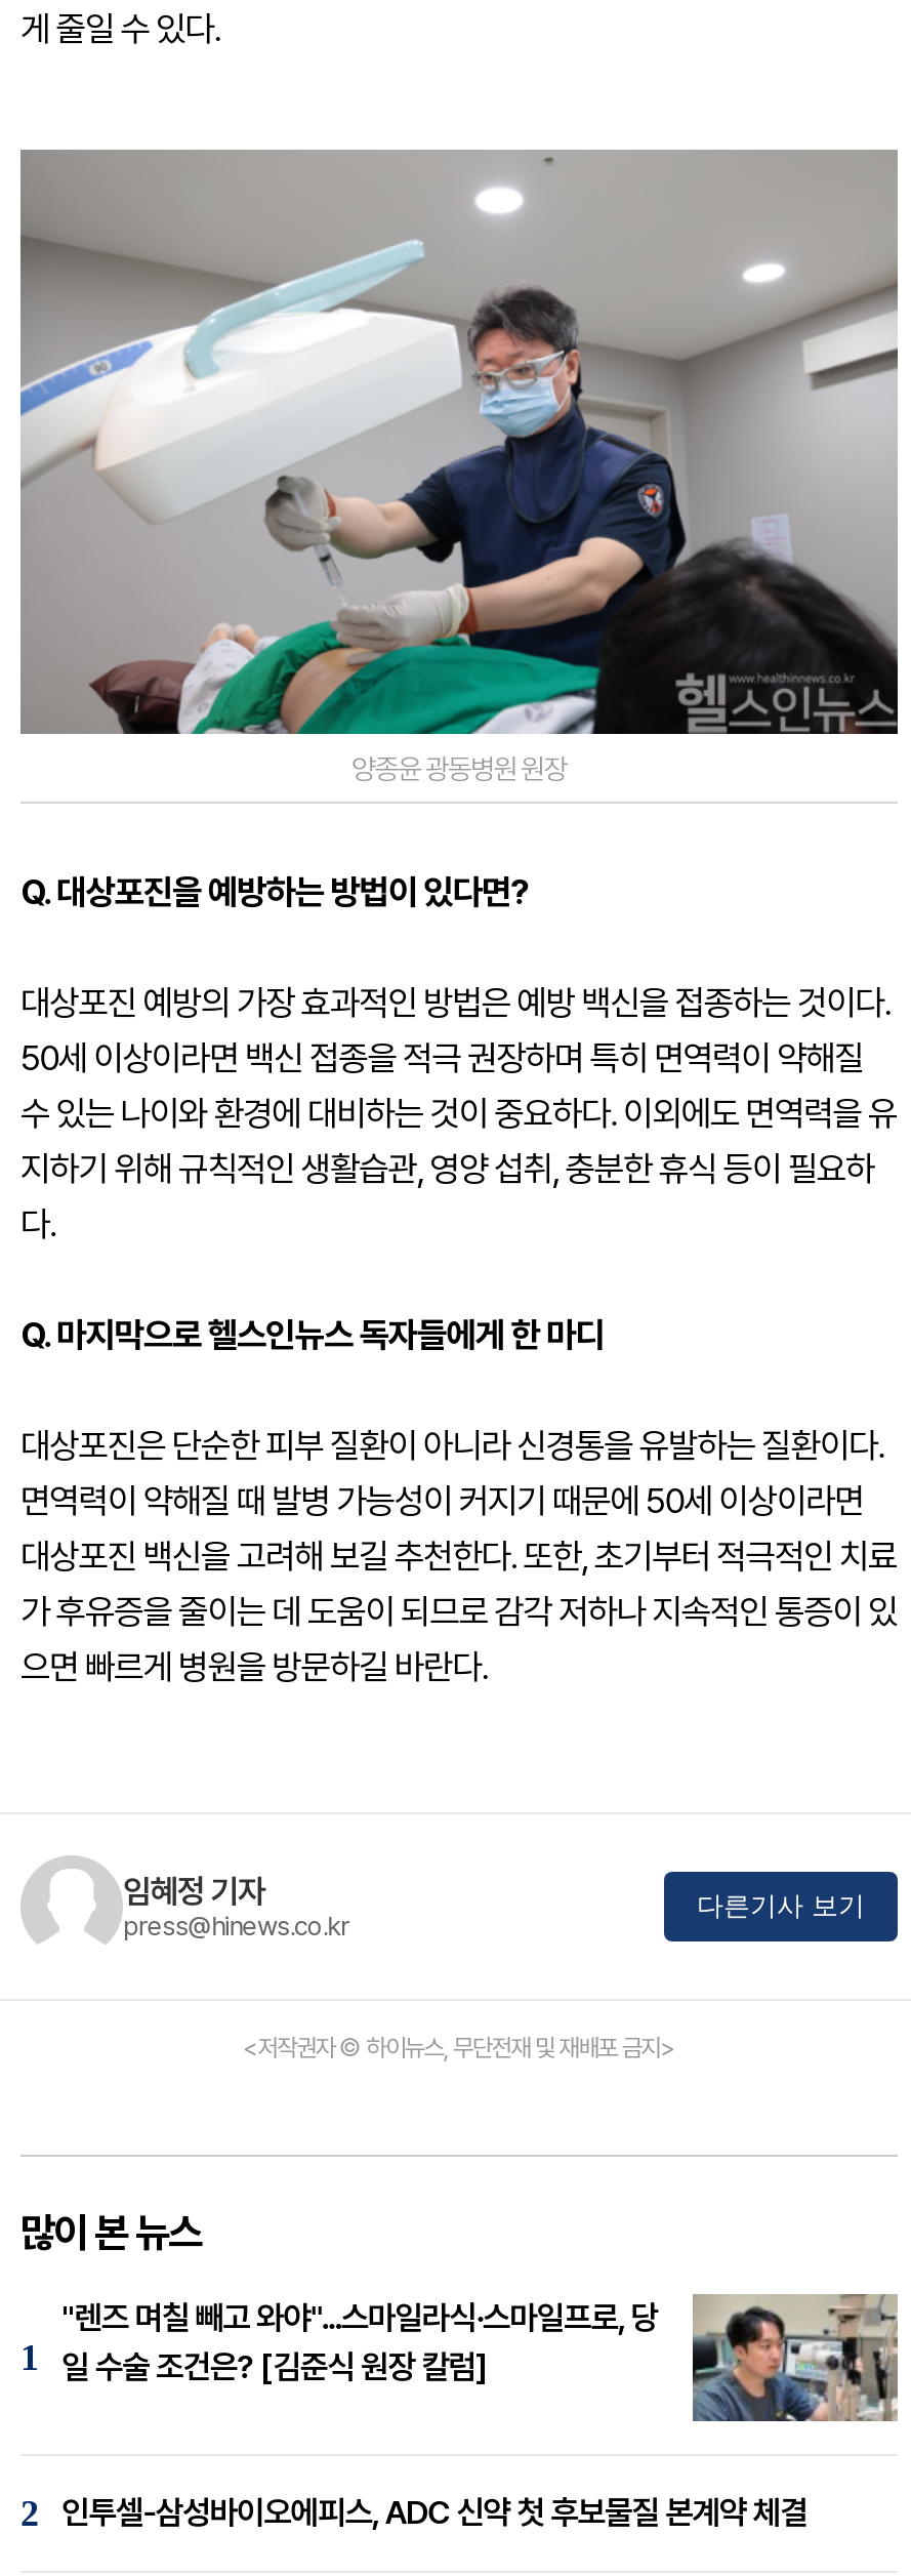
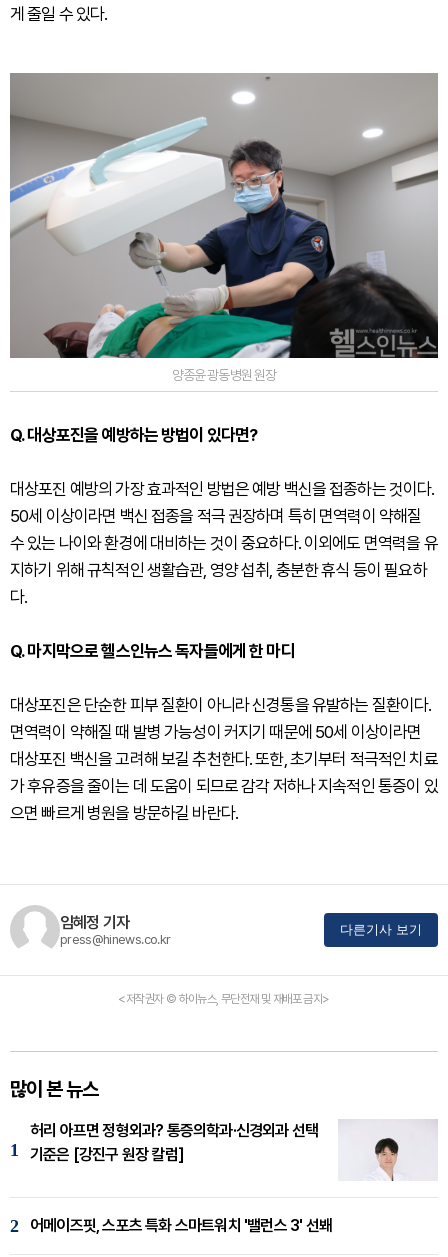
[61,2294,900,2423] [image] | "렌즈 며칠 빼고 와야"...스마일라식·스마일프로, 당 | 일 수술 조건은? [김준식 원장 칼럼] -> [30,1120,437,1181] [image] | 허리 아프면 정형외과? 통증의학과·신경외과 선택 | 기준은 [강진구 원장 칼럼]
[61,2494,807,2533] 인투셀-삼성바이오에피스, ADC 신약 첫 후보물질 본계약 체결 -> [30,1216,332,1235] 어메이즈핏, 스포츠 특화 스마트워치 '밸런스 3' 선봬

